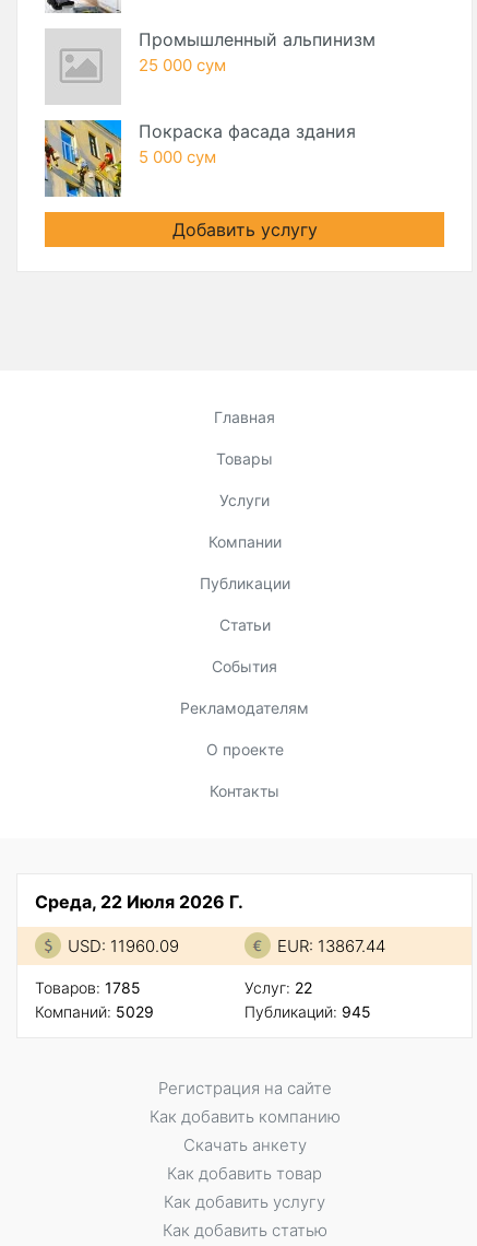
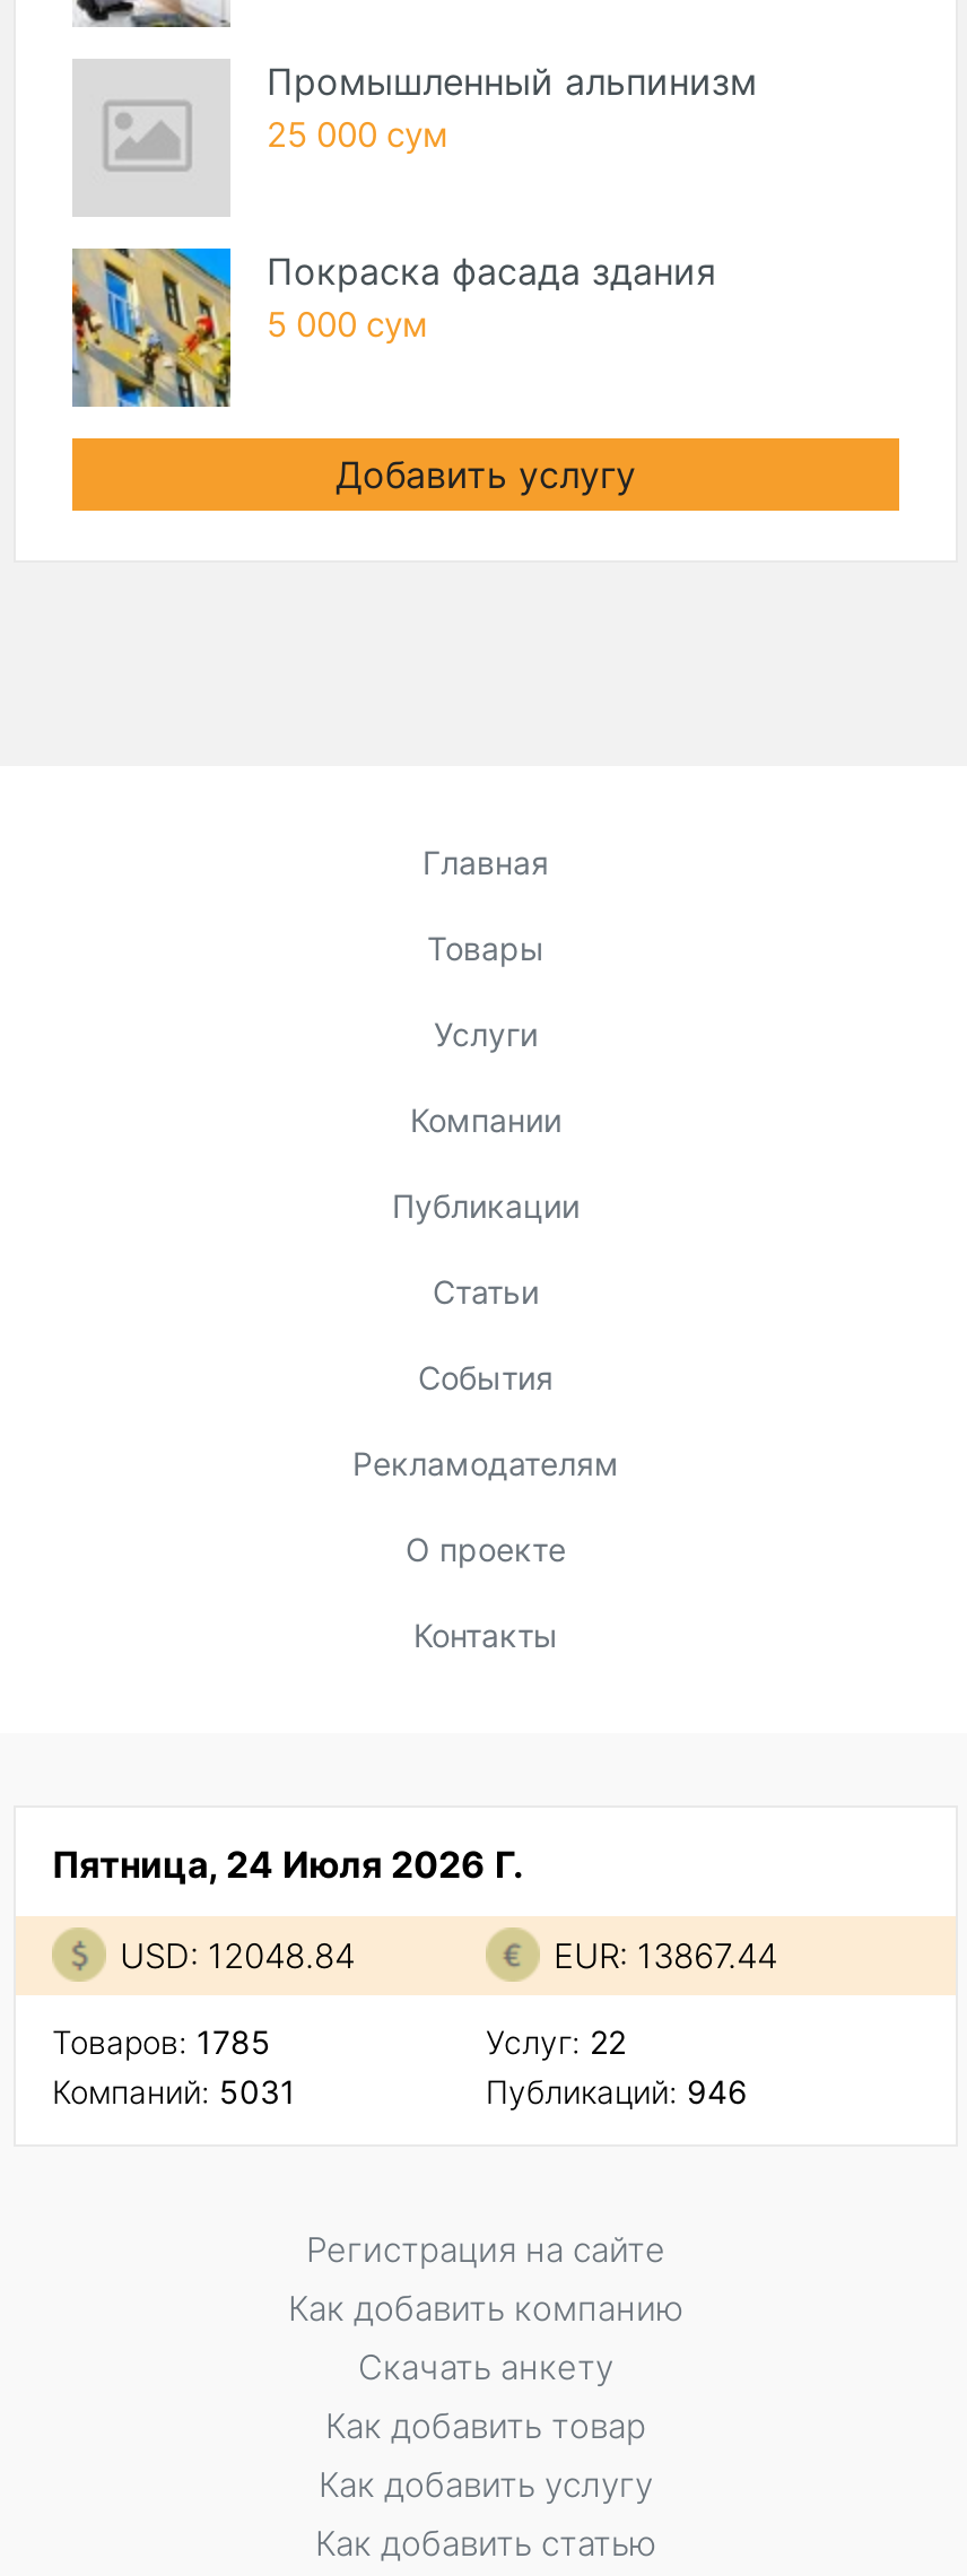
[35,891,243,913] Среда, 22 Июля 2026 Г. -> [52,1842,524,1887] Пятница, 24 Июля 2026 Г.
[68,936,179,957] USD: 11960.09 -> [120,1935,355,1978] USD: 12048.84
[35,1002,154,1021] Компаний: 5029 -> [52,2073,296,2111] Компаний: 5031
[245,1002,371,1021] Публикаций: 945 -> [486,2073,748,2111] Публикаций: 946

